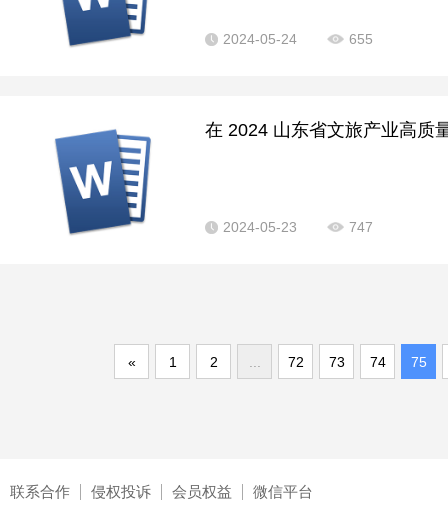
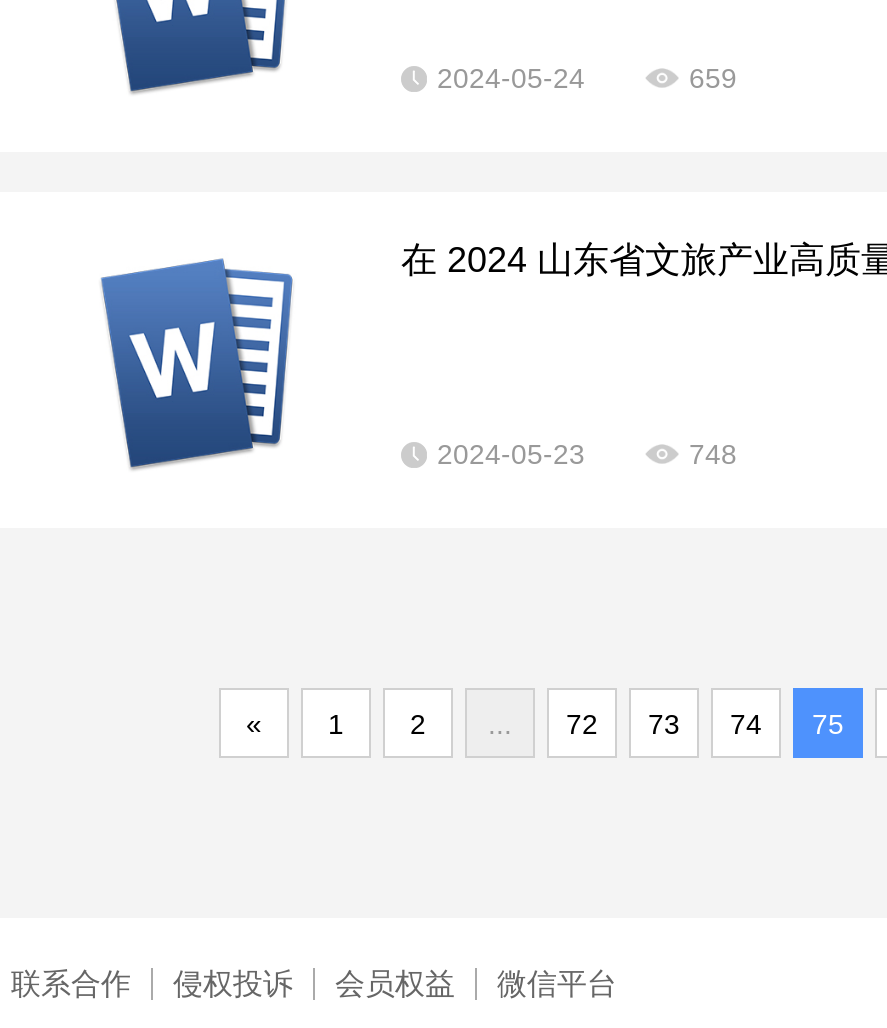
[349,31,373,47] 655 -> [689,62,737,94] 659
[349,219,373,235] 747 -> [689,438,737,470] 748

